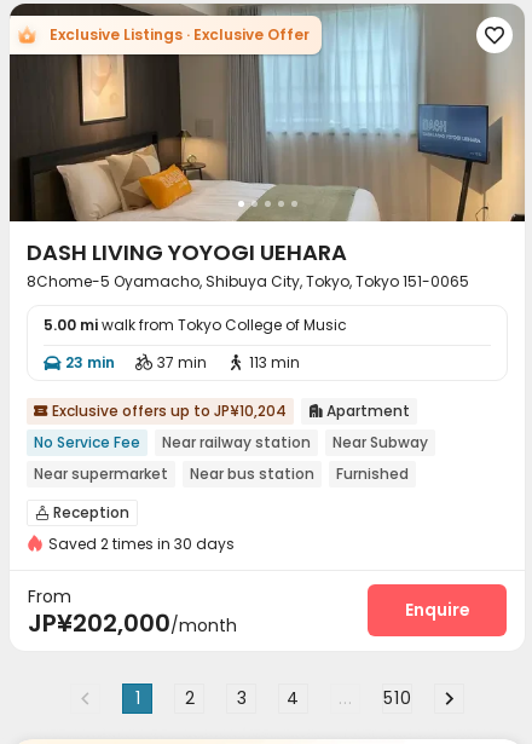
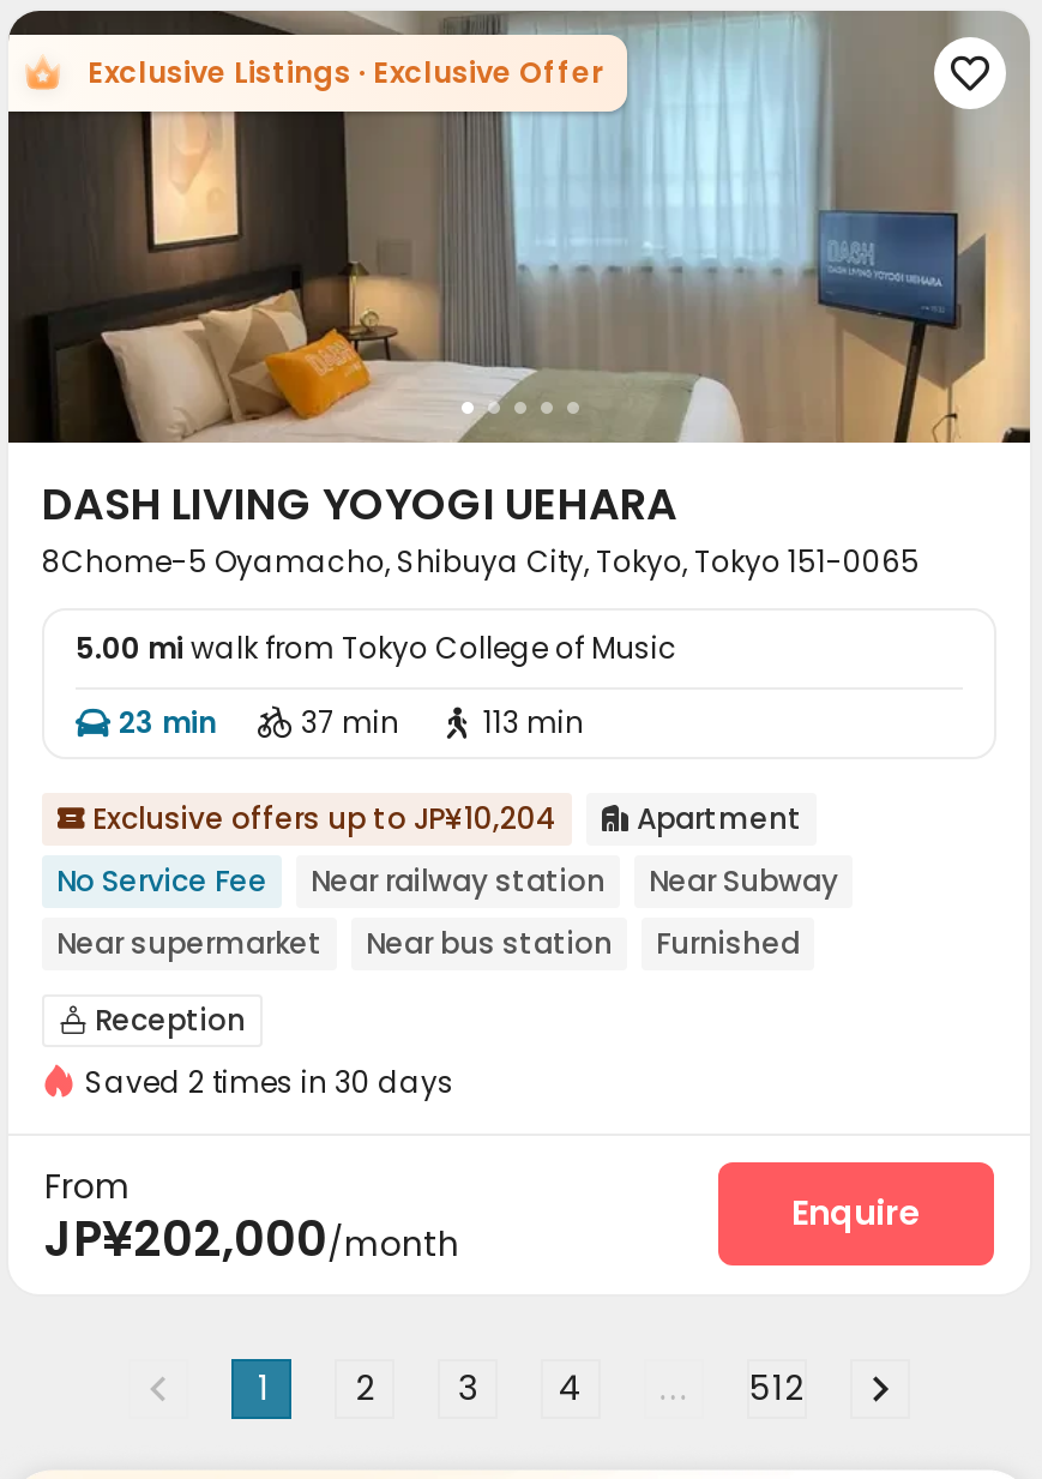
[383,686,413,710] 510 -> [749,1364,807,1412] 512

